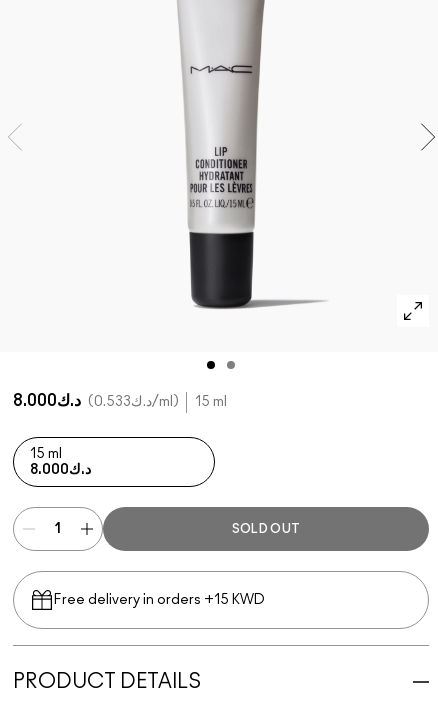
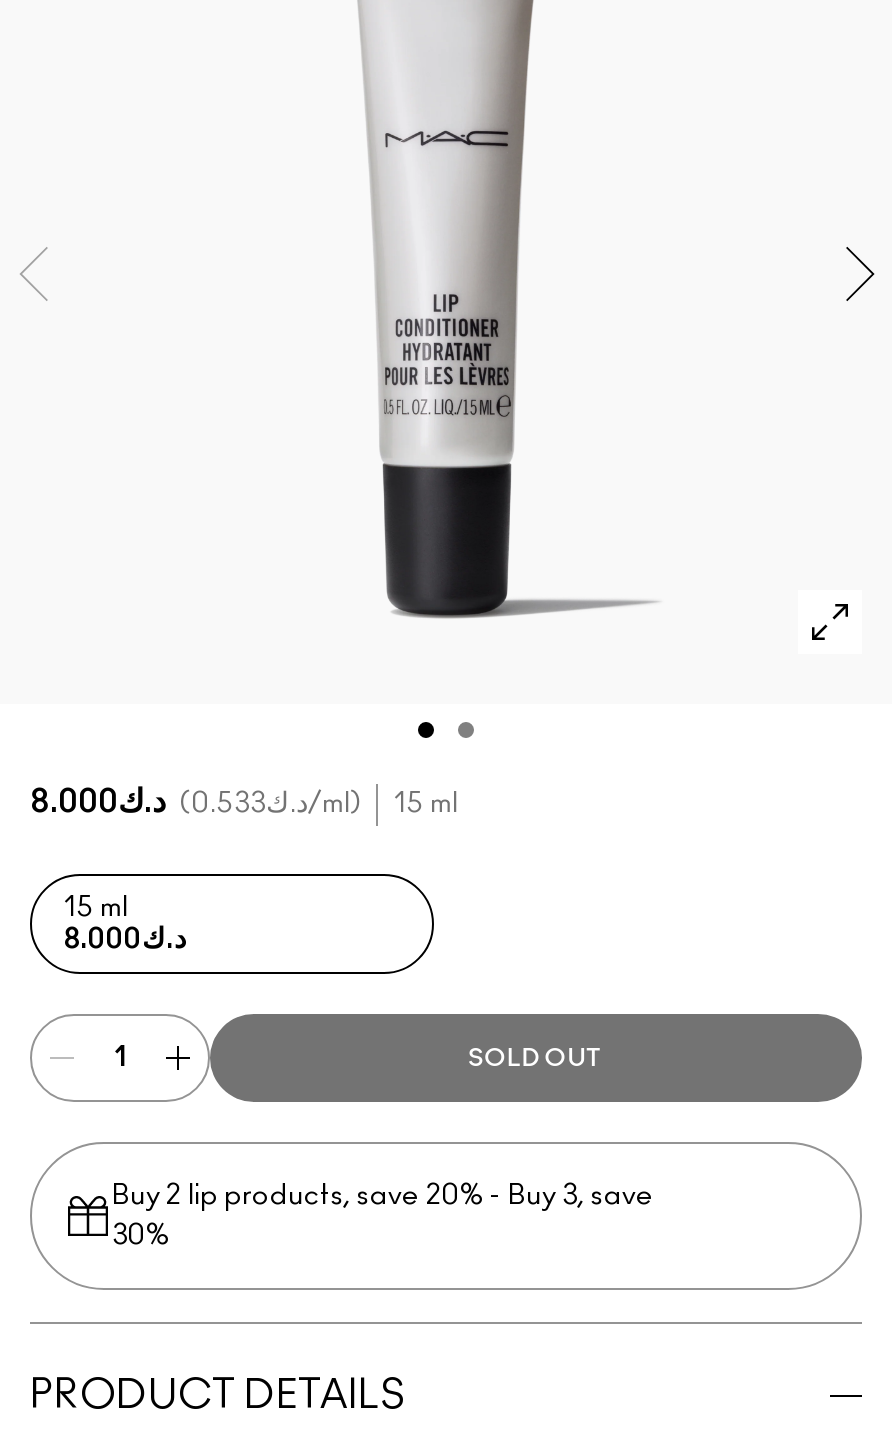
[54,593,265,607] Free delivery in orders +15 KWD -> [112,1182,654,1250] Buy 2 lip products, save 20% - Buy 3, save | 30%

